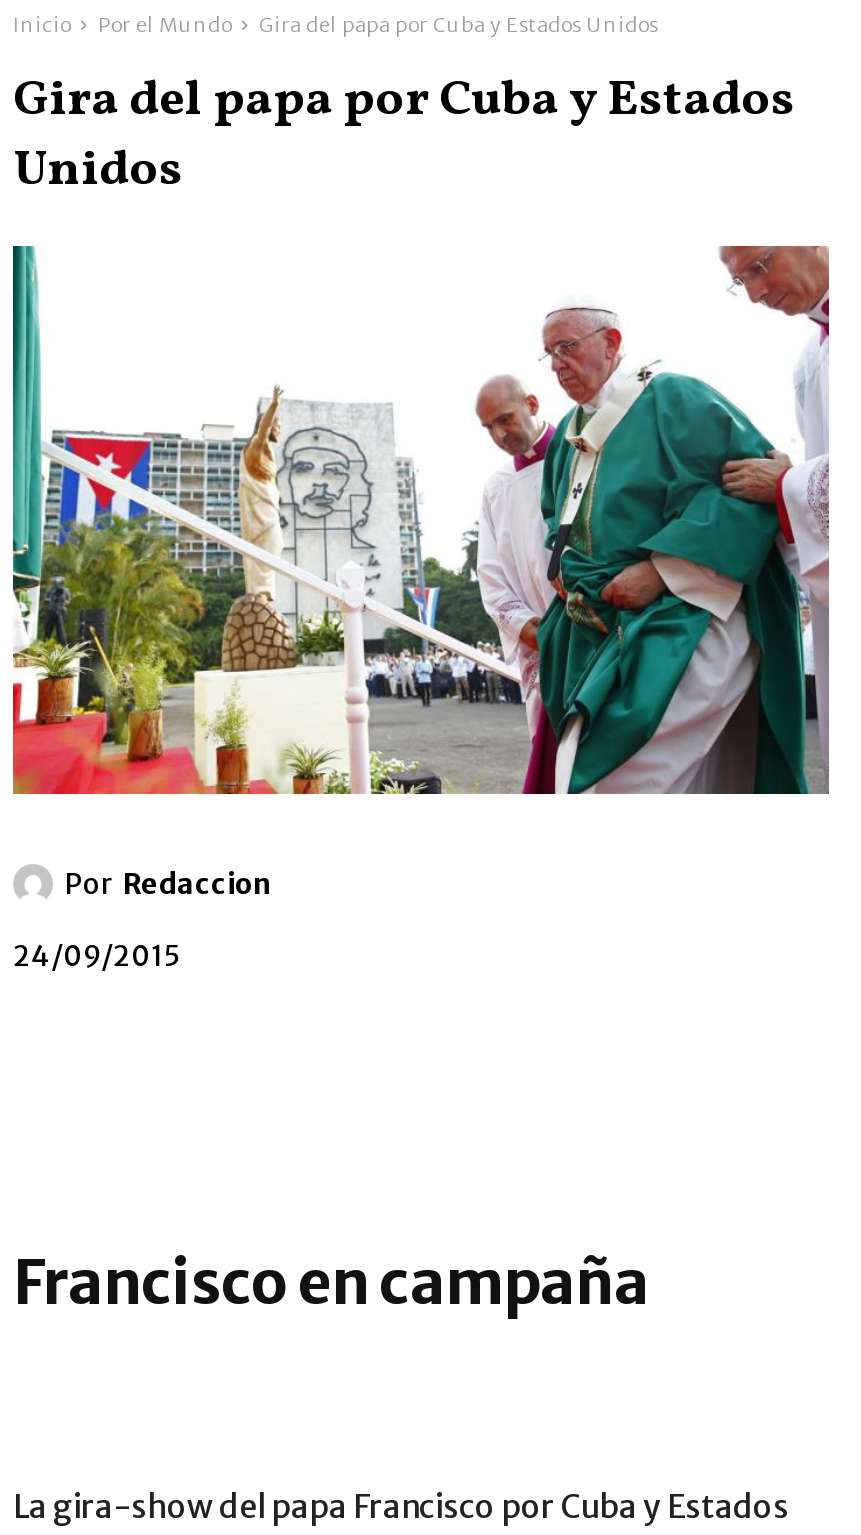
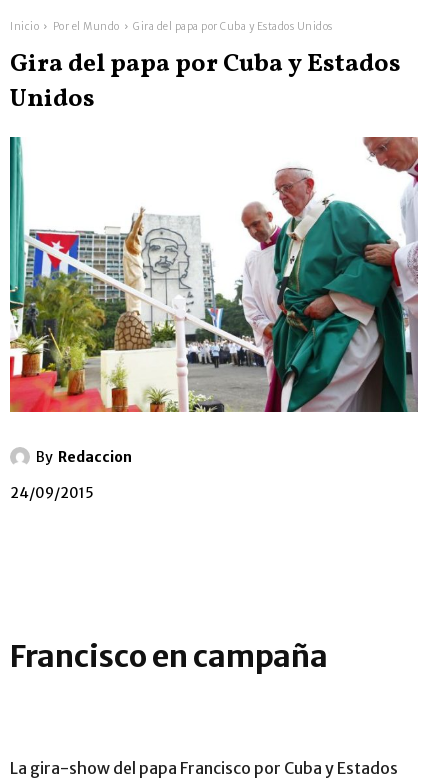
[65,866,271,902] Por Redaccion -> [36,448,132,466] By Redaccion

